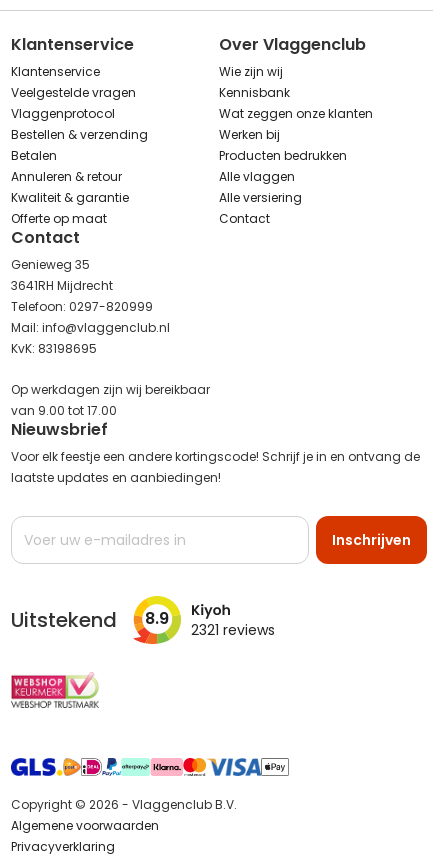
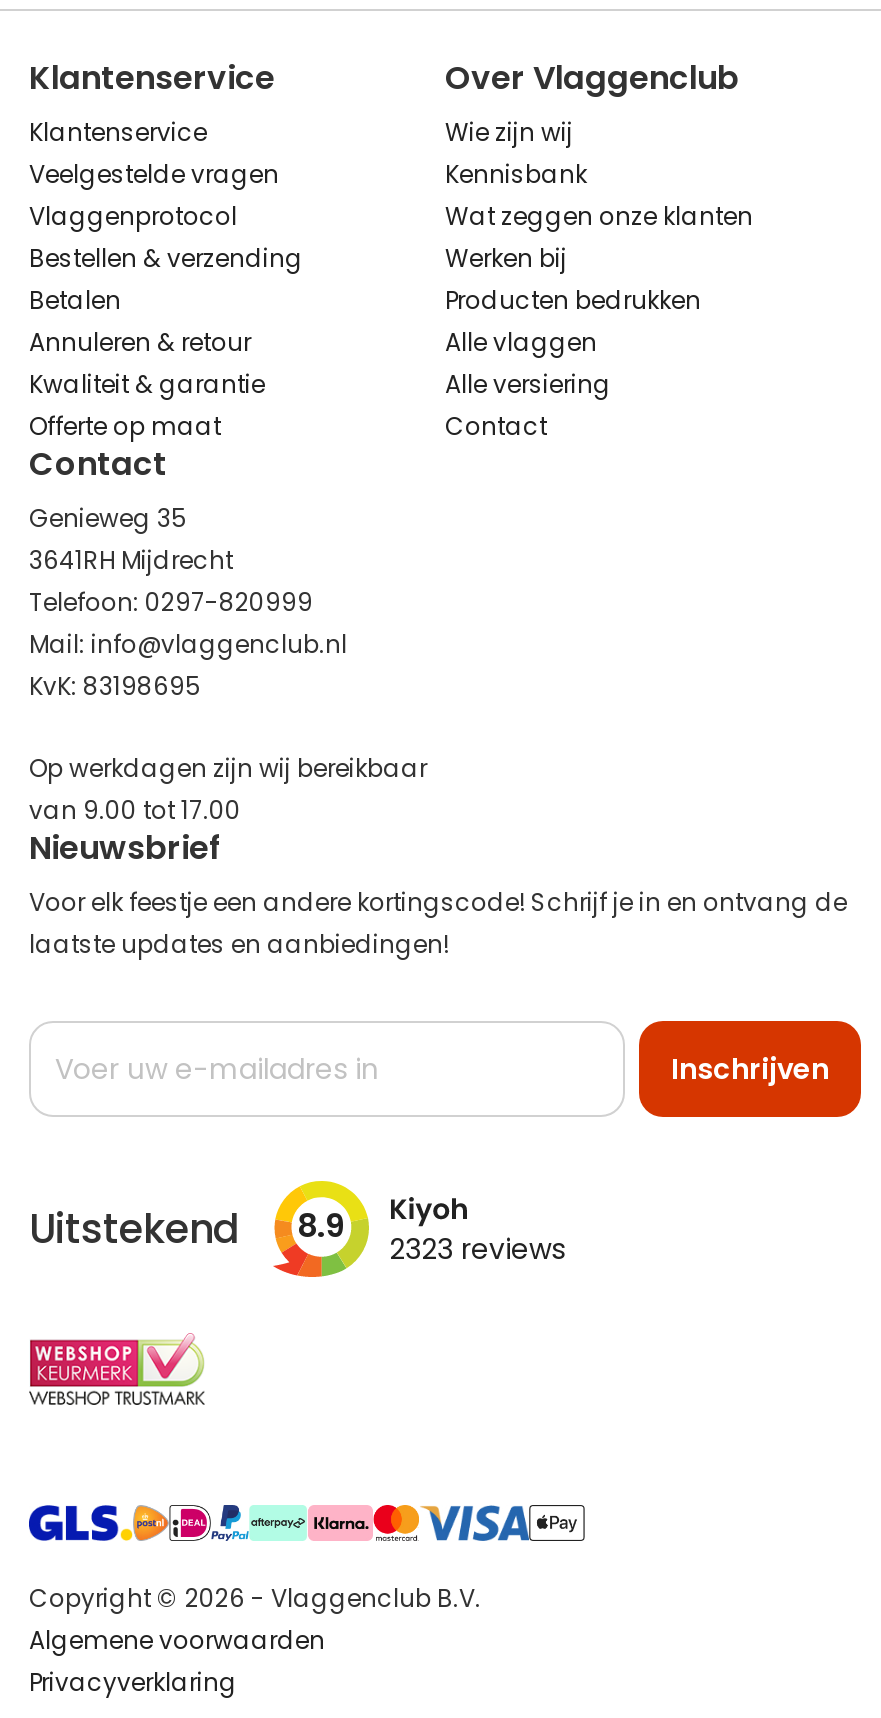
[11,606,275,640] Uitstekend 8.9 2321 reviews -> [29,1201,565,1269] Uitstekend 8.9 2323 reviews

